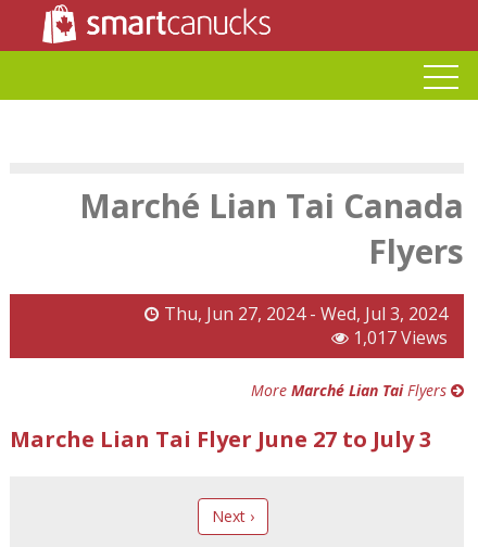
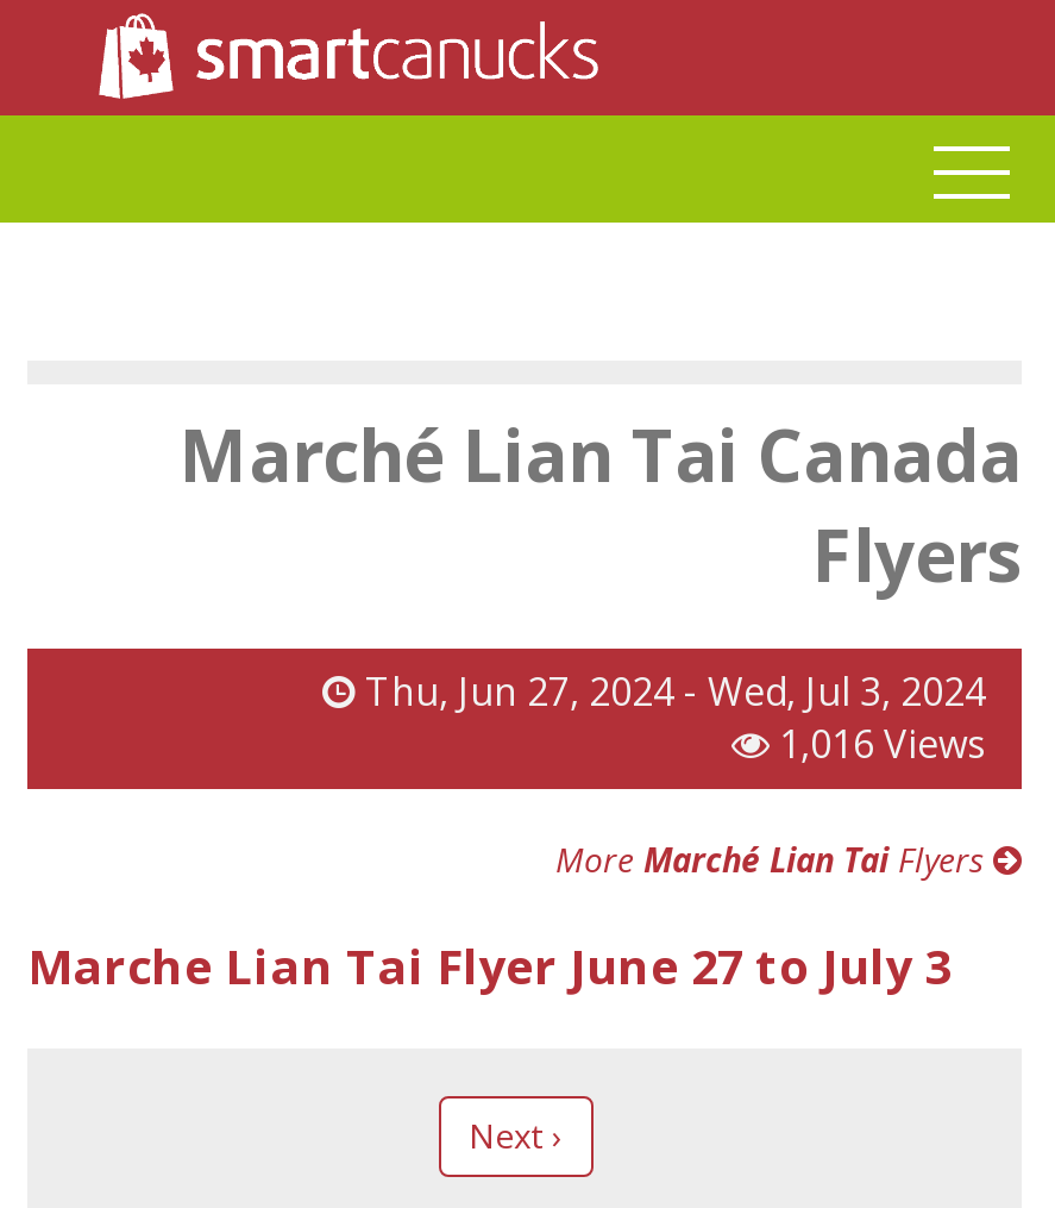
[353,326,448,349] 1,017 Views -> [779,718,986,770] 1,016 Views

